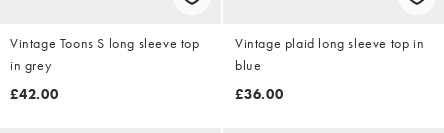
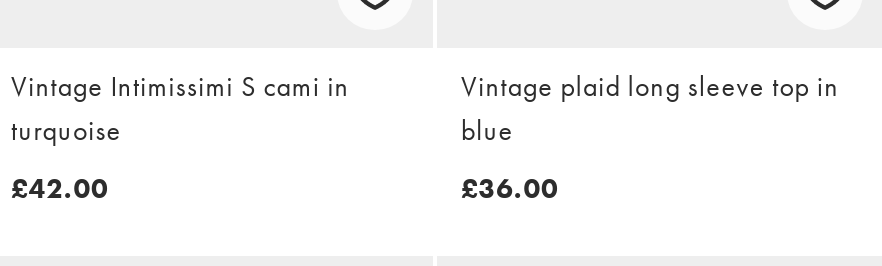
[10,34,200,74] Vintage Toons S long sleeve top | in grey -> [11,67,350,147] Vintage Intimissimi S cami in | turquoise

